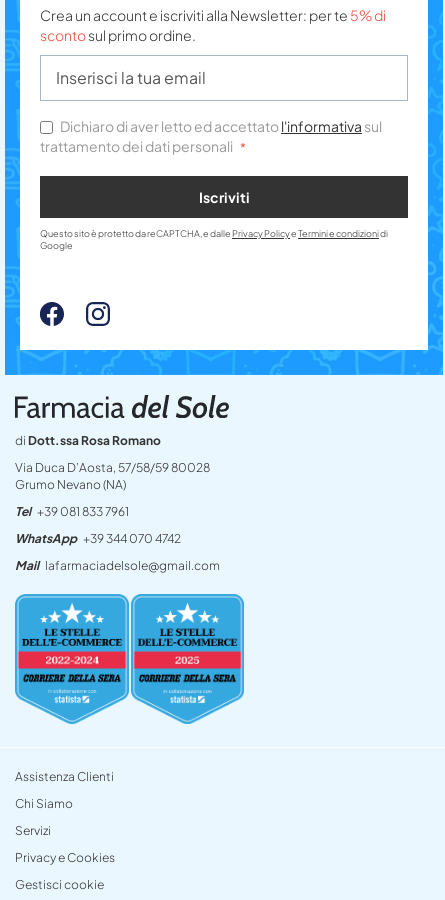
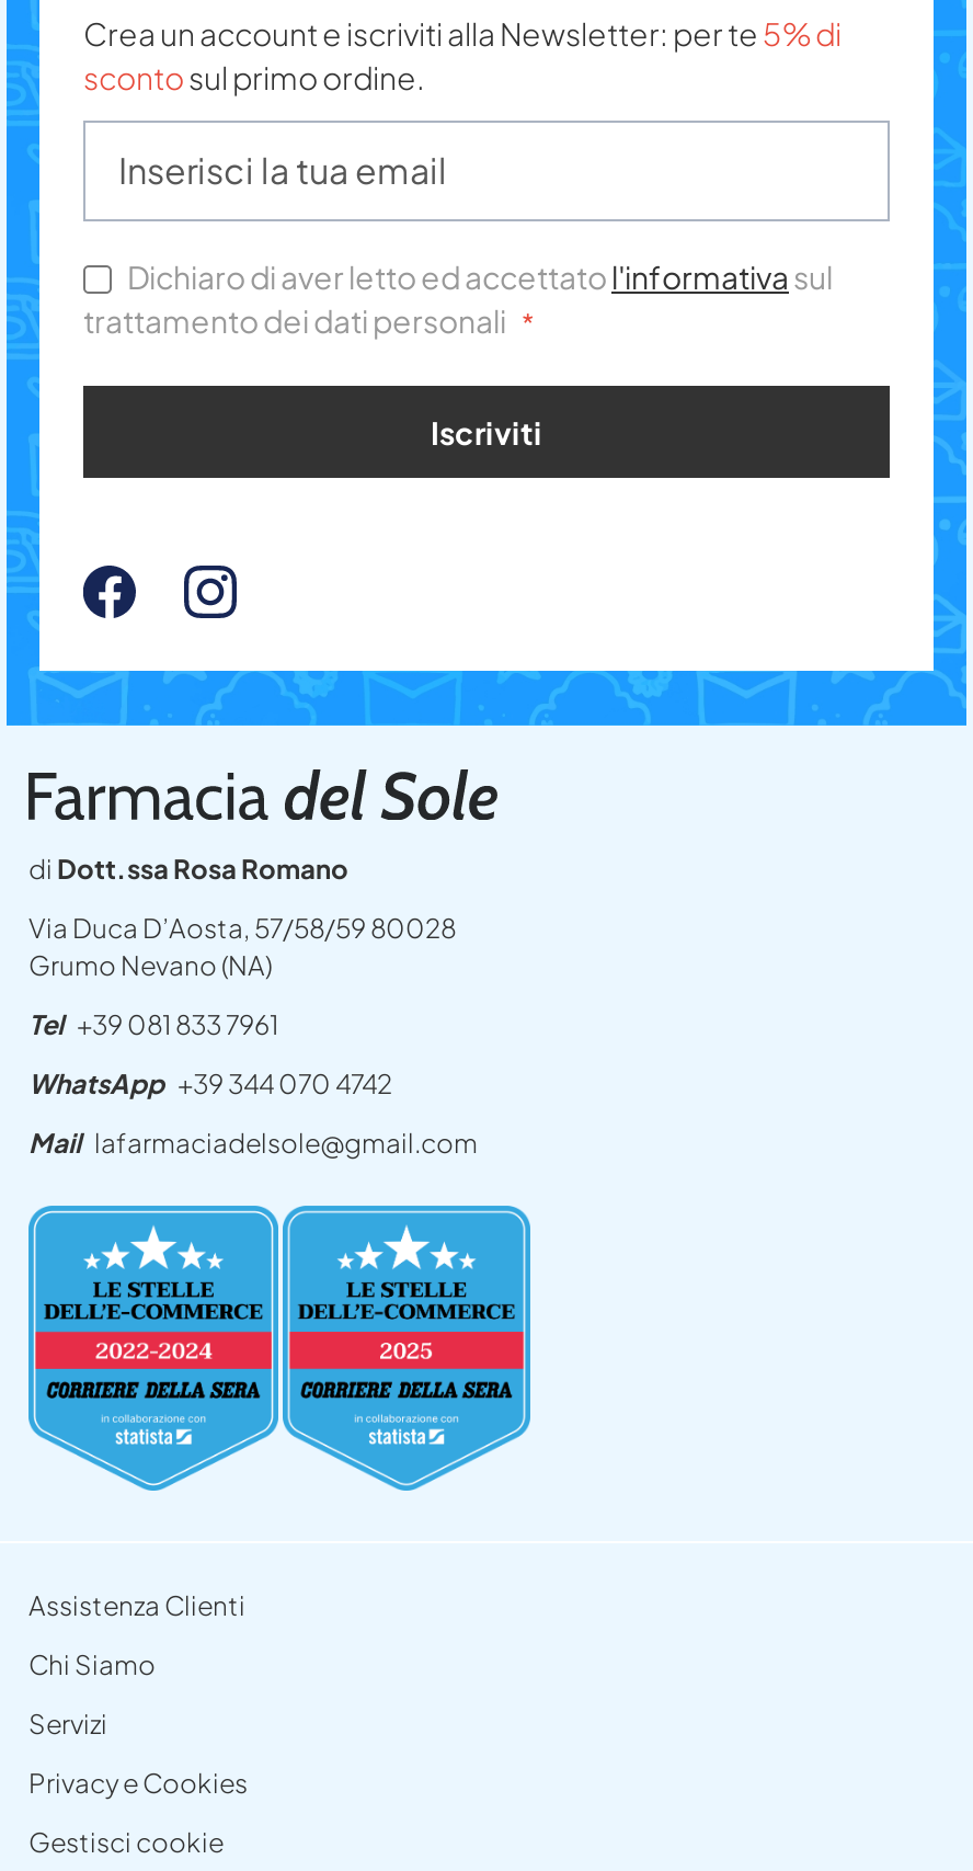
[40,228,388,251] Questo sito è protetto da reCAPTCHA, e dalle Privacy Policye Termini e condizioni di | Google -> none

